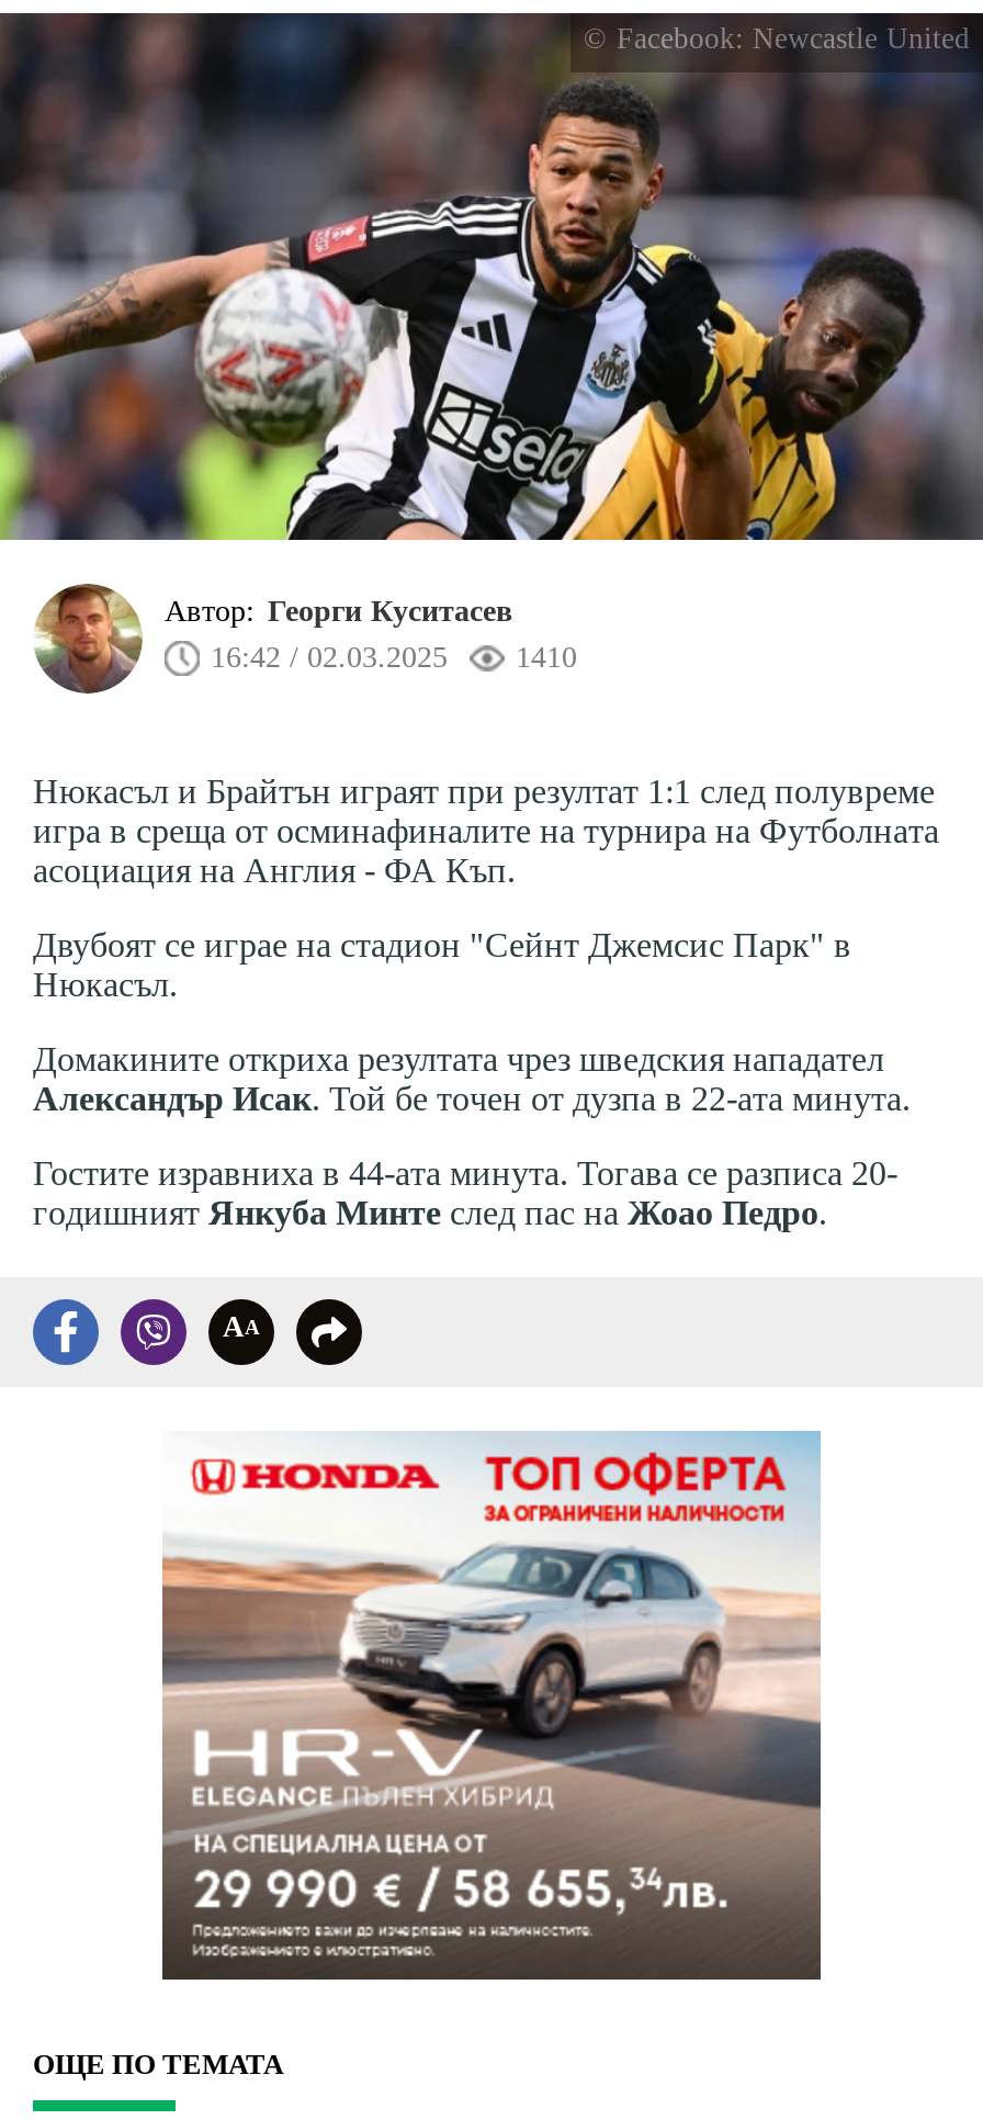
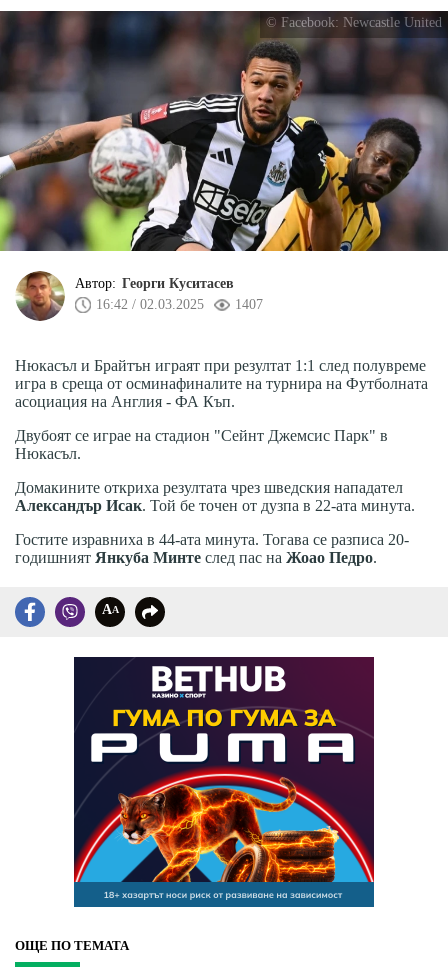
[516,641,577,674] 1410 -> [235,297,263,312] 1407
[160,1431,823,1980] [image] -> [73,656,375,907] [image]

